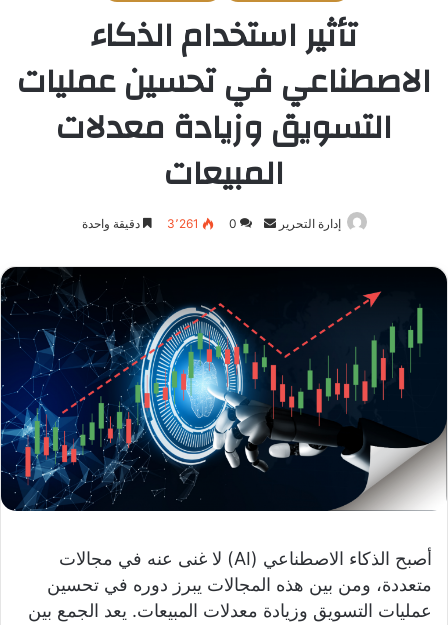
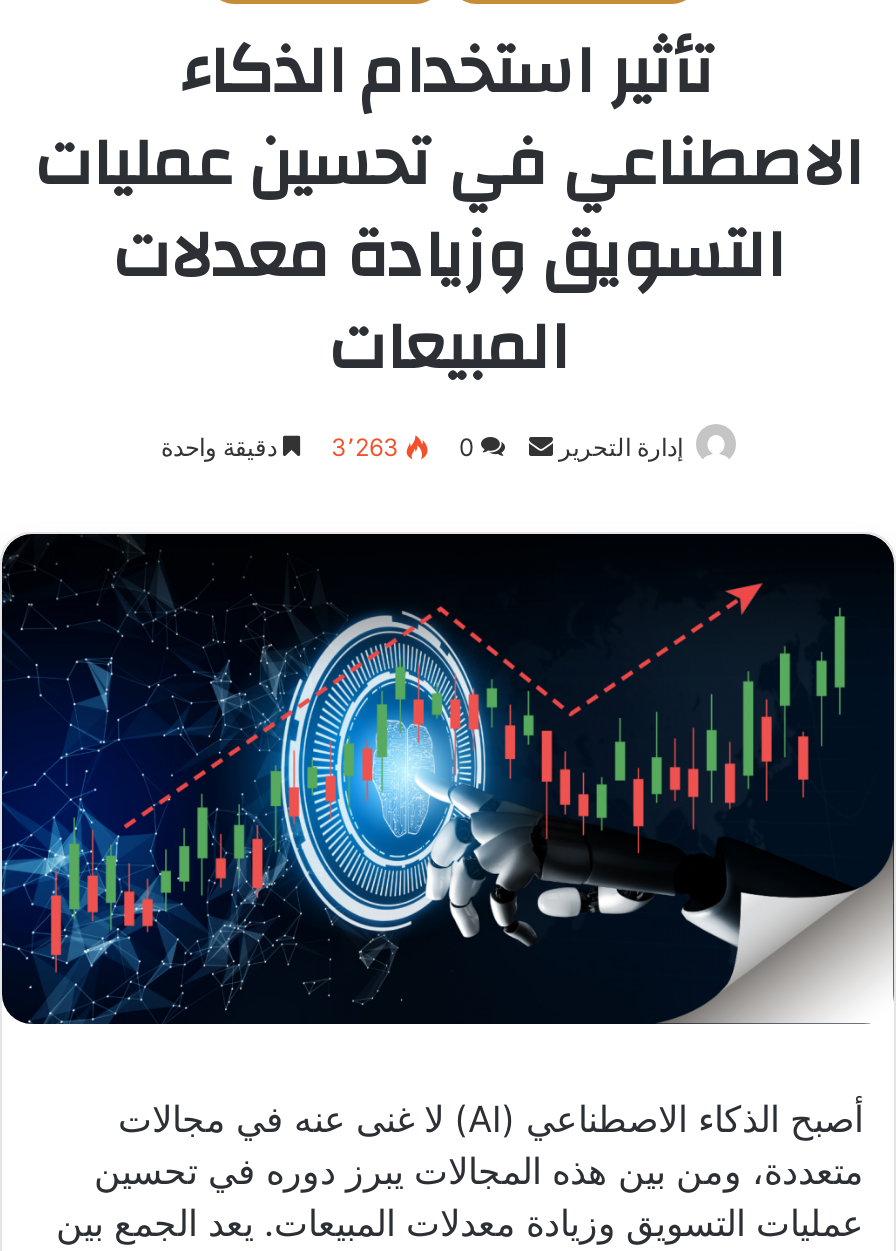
[166,216,198,231] 3٬261 -> [331,432,399,462] 3٬263

